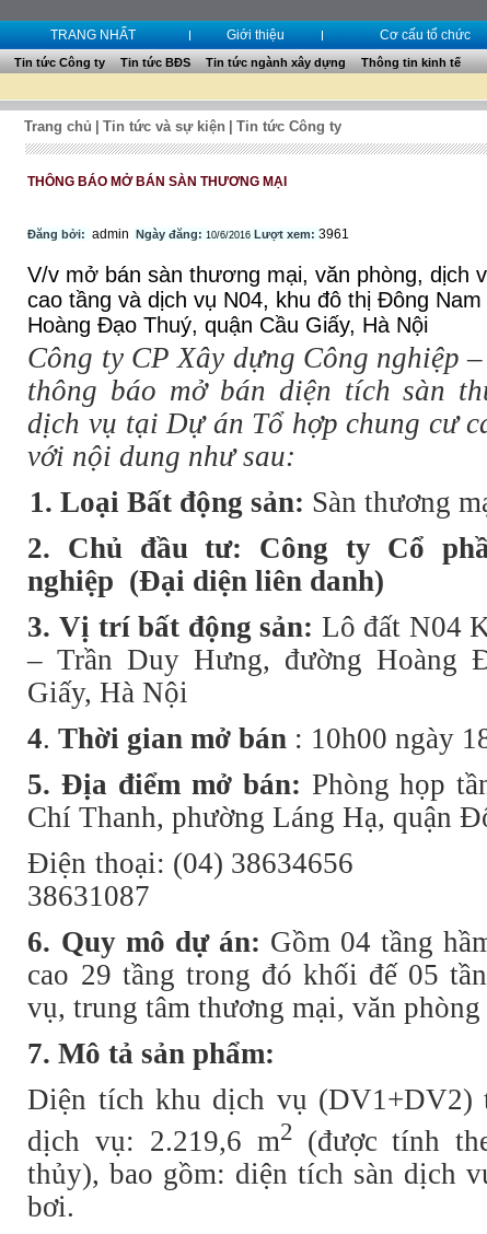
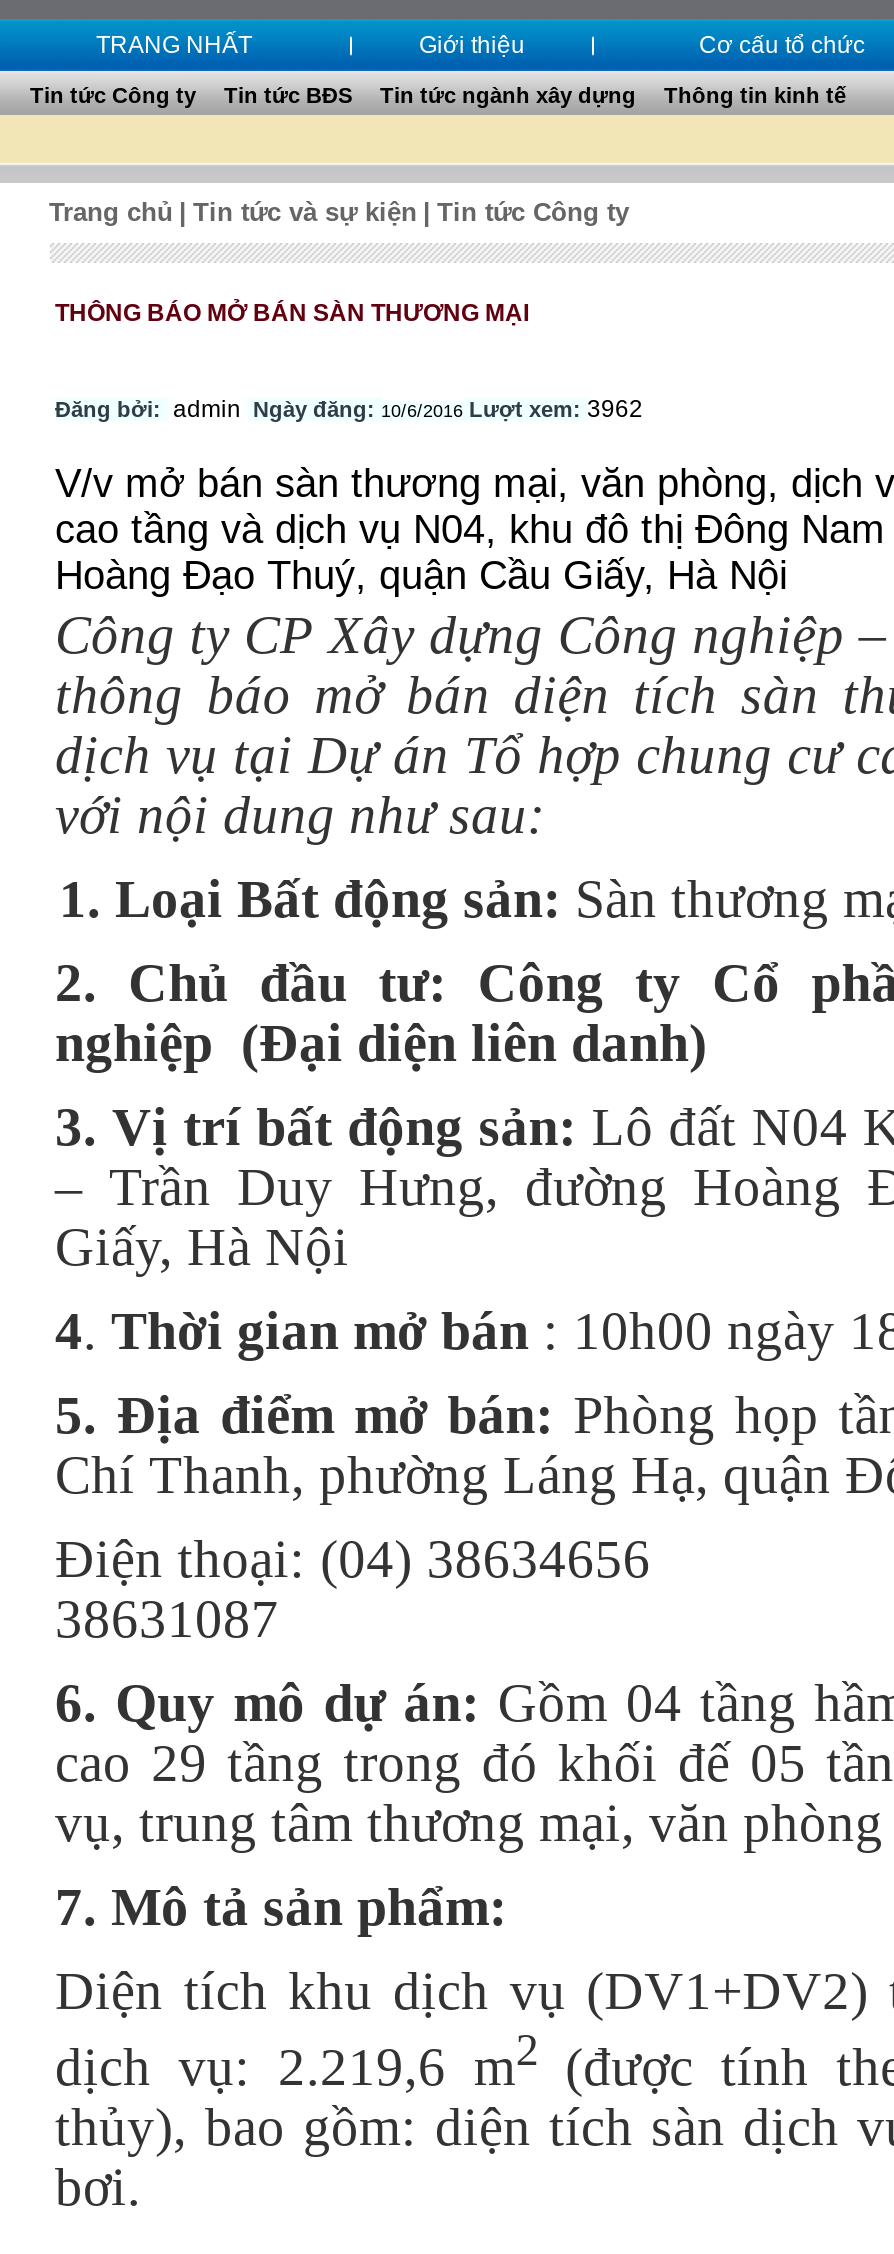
[28,226,350,242] Đăng bởi: admin Ngày đăng: 10/6/2016 Lượt xem: 3961 -> [55,395,643,423] Đăng bởi: admin Ngày đăng: 10/6/2016 Lượt xem: 3962

